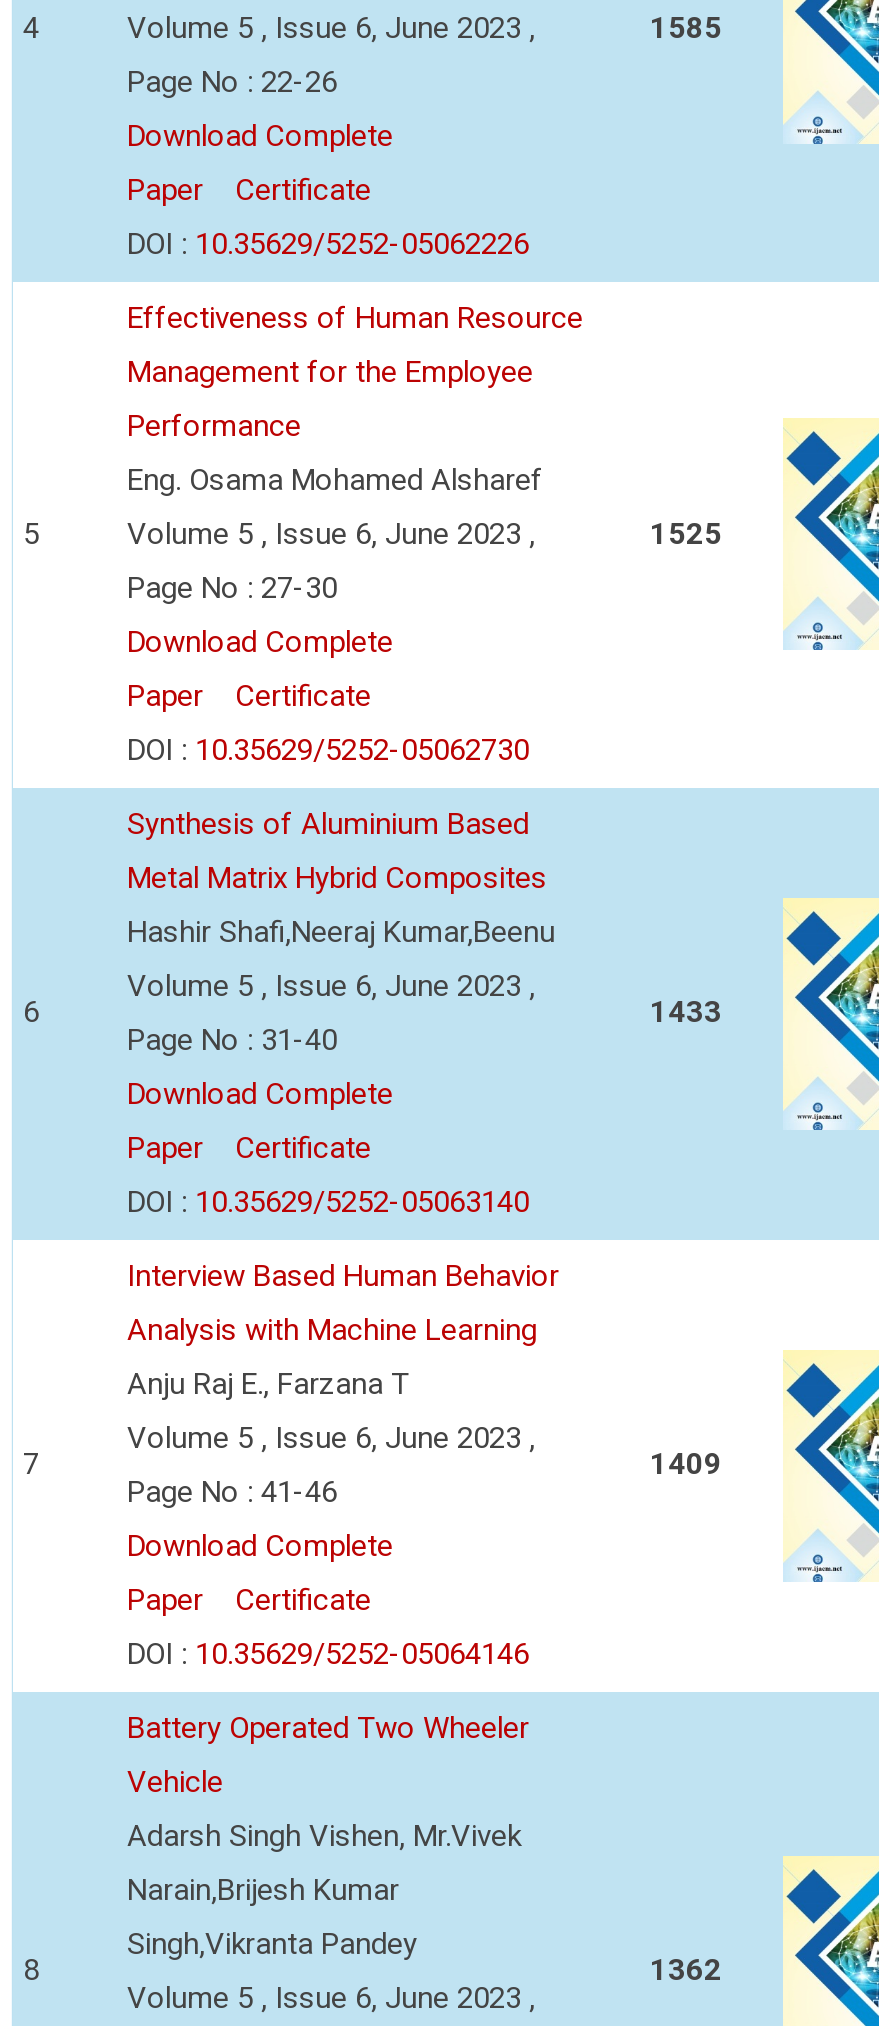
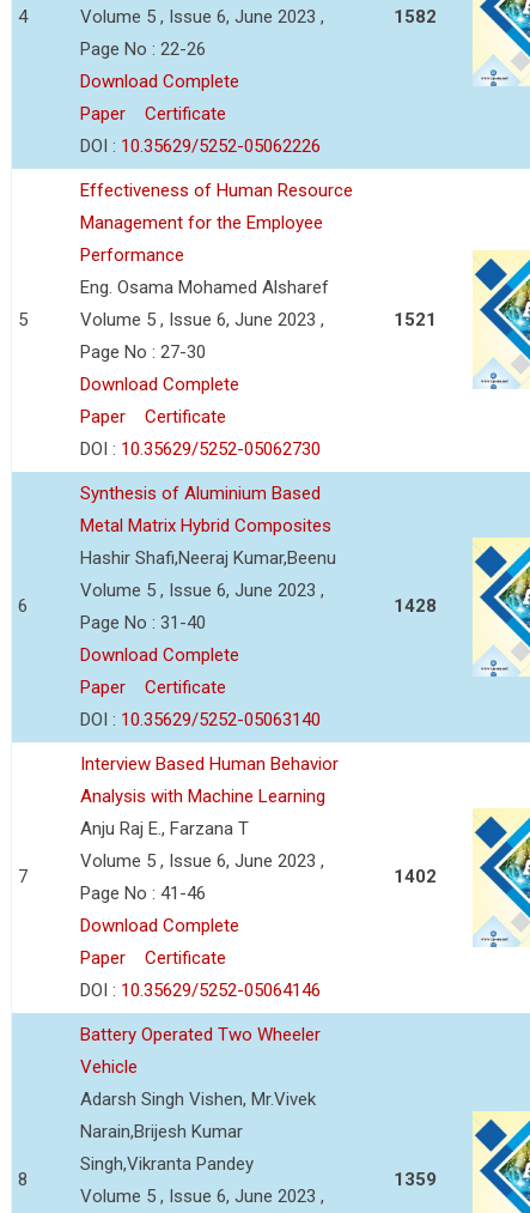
[650,9,722,45] 1585 -> [393,6,436,27] 1582
[650,515,722,551] 1525 -> [393,309,436,330] 1521
[650,993,722,1029] 1433 -> [393,595,436,616] 1428
[650,1445,722,1481] 1409 -> [393,865,436,887] 1402
[650,1951,722,1987] 1362 -> [393,1168,436,1190] 1359

